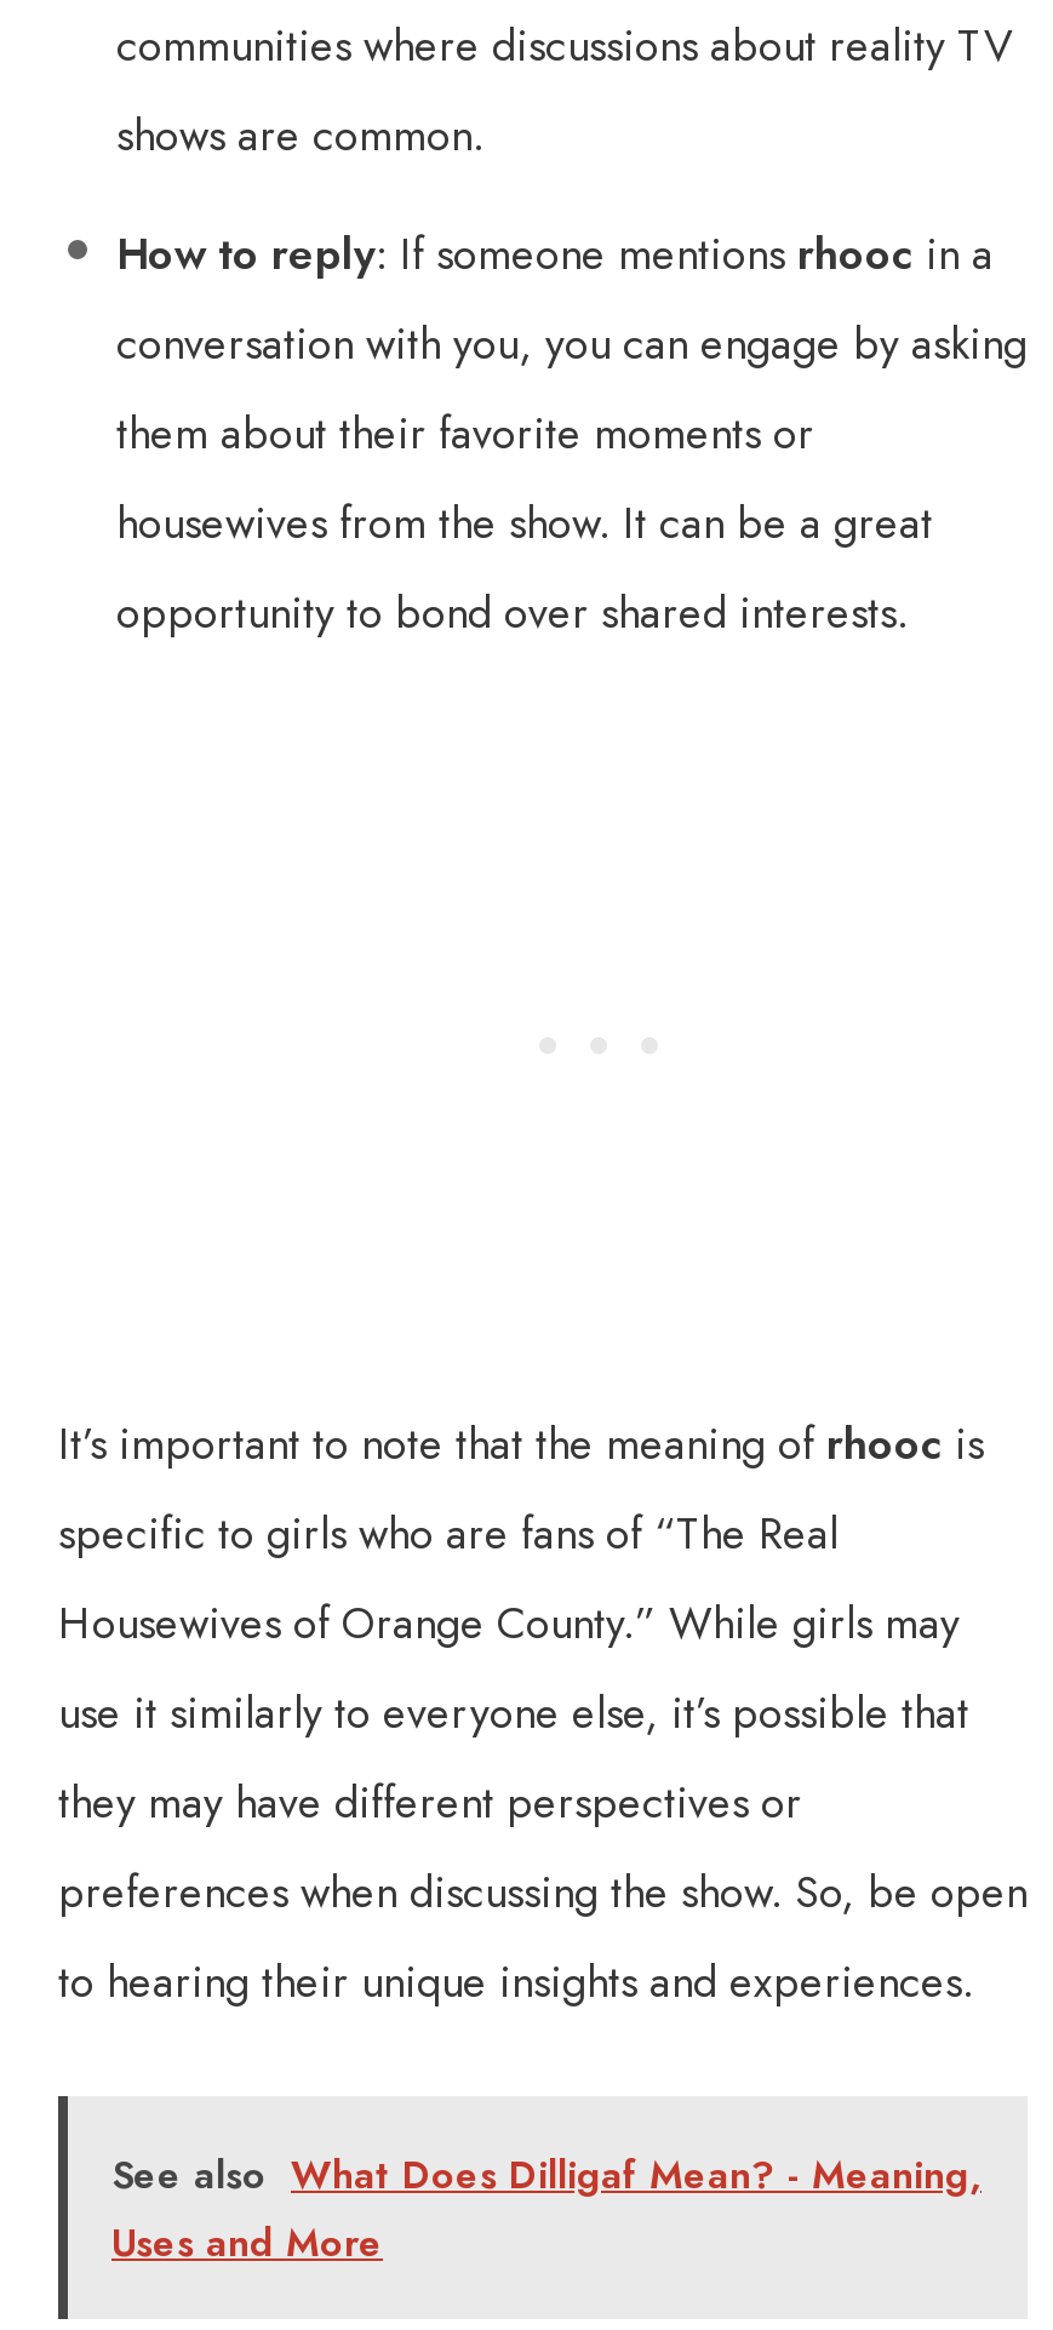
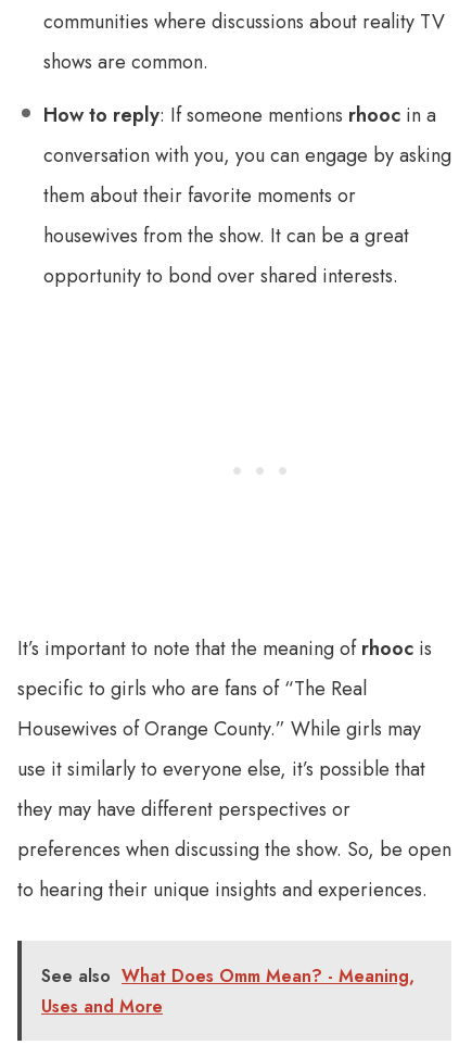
[111,2148,982,2204] See also What Does Dilligaf Mean? - Meaning, -> [41,964,414,989] See also What Does Omm Mean? - Meaning,

